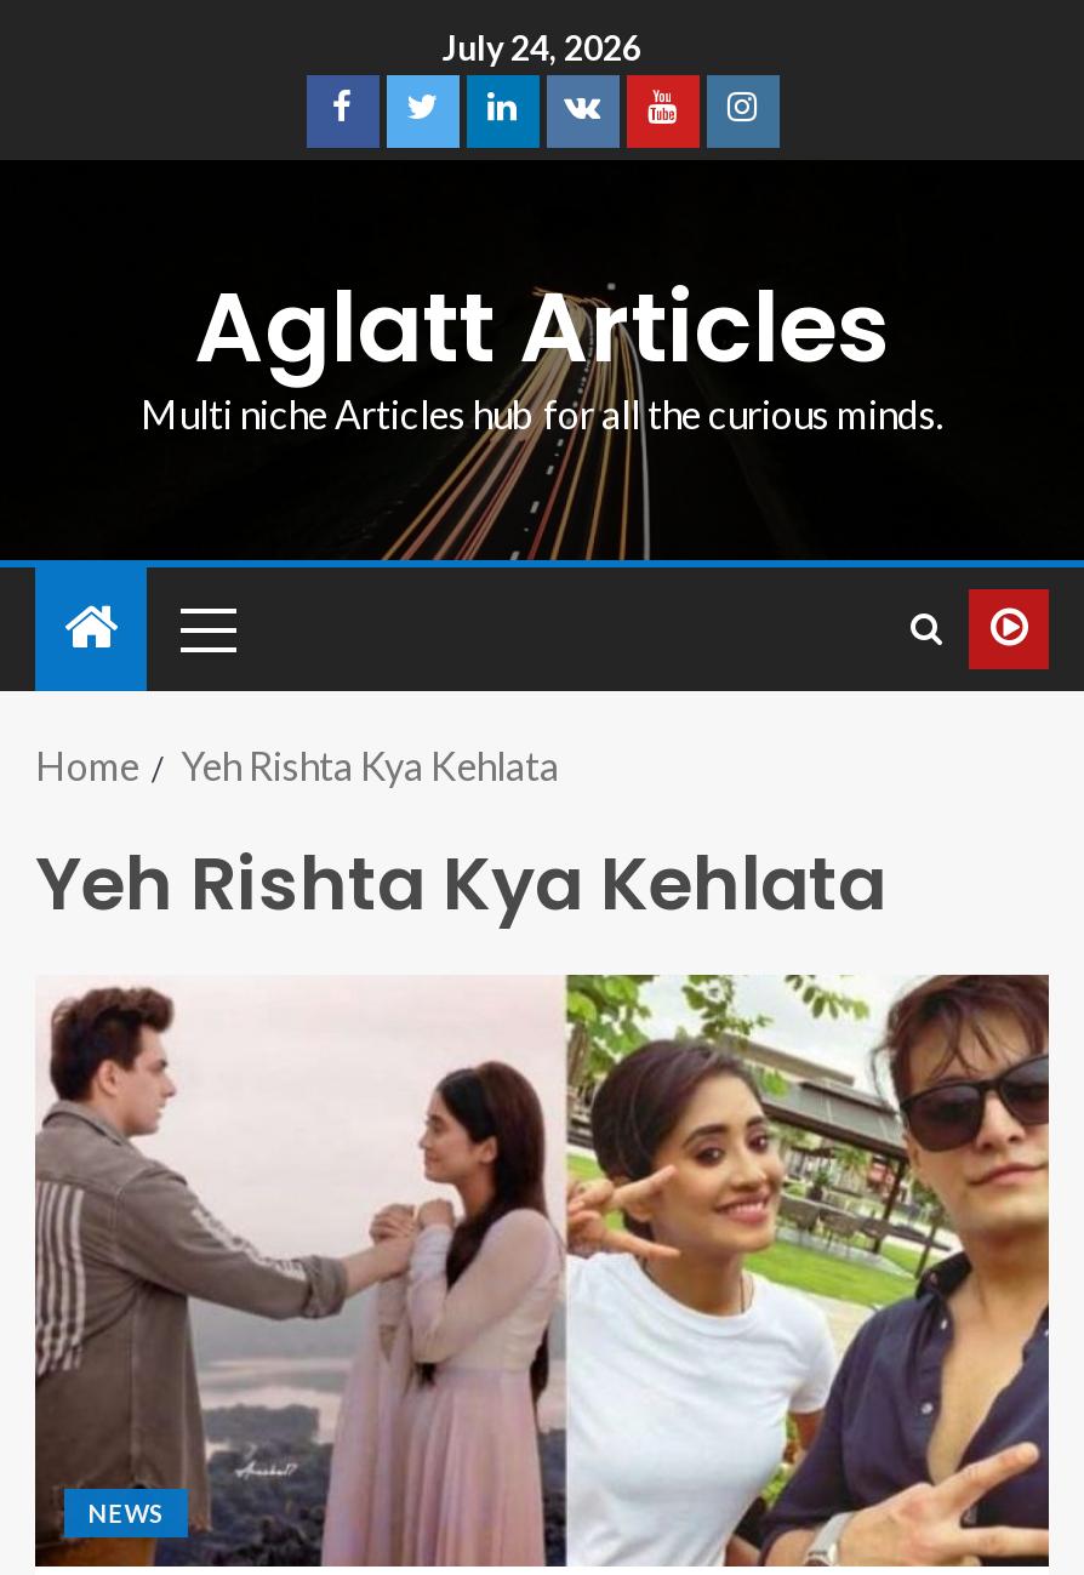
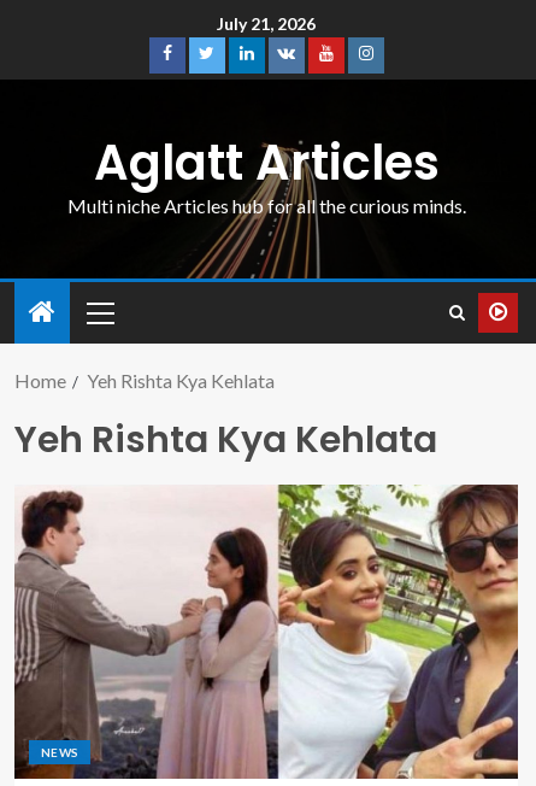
[443,28,641,69] July 24, 2026 -> [217,14,316,34] July 21, 2026

